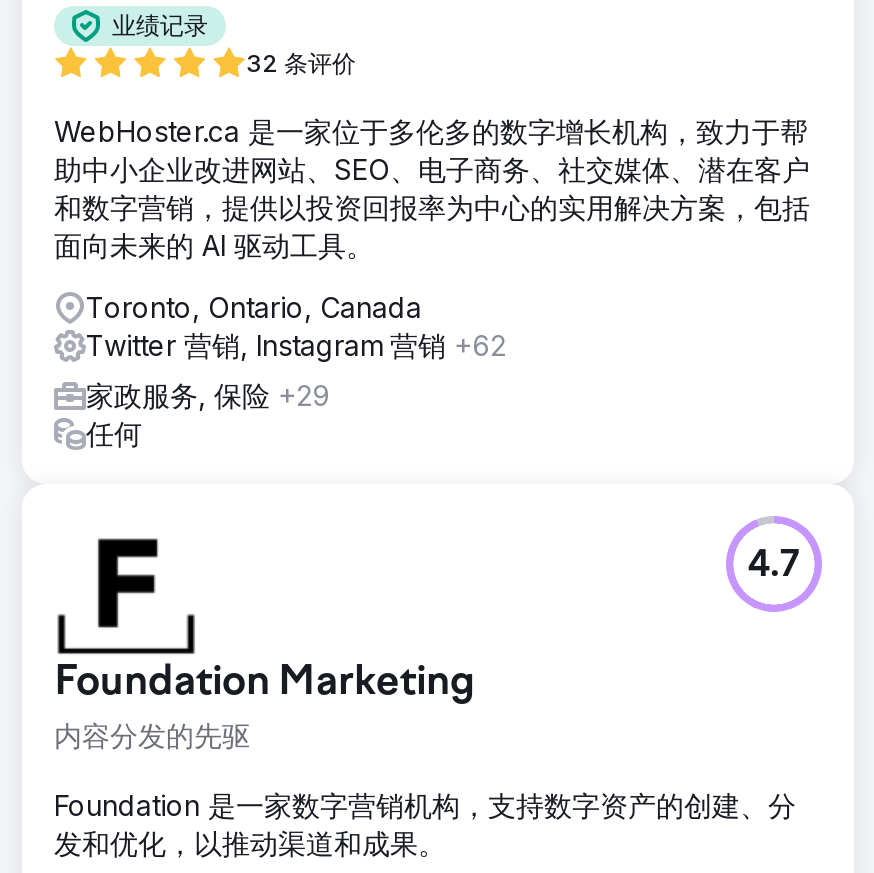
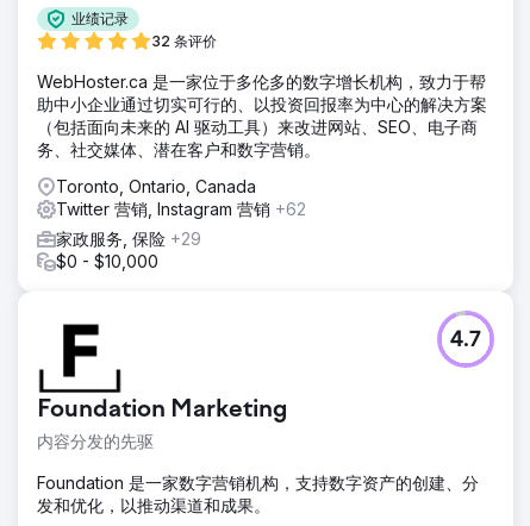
[54,151,810,261] 助中小企业改进网站、SEO、电子商务、社交媒体、潜在客户 | 和数字营销，提供以投资回报率为中心的实用解决方案，包括 | 面向未来的 AI 驱动工具。 -> [37,94,487,159] 助中小企业通过切实可行的、以投资回报率为中心的解决方案 | （包括面向未来的 AI 驱动工具）来改进网站、SEO、电子商 | 务、社交媒体、潜在客户和数字营销。
[86,415,142,449] 任何 -> [56,251,158,271] $0 - $10,000

